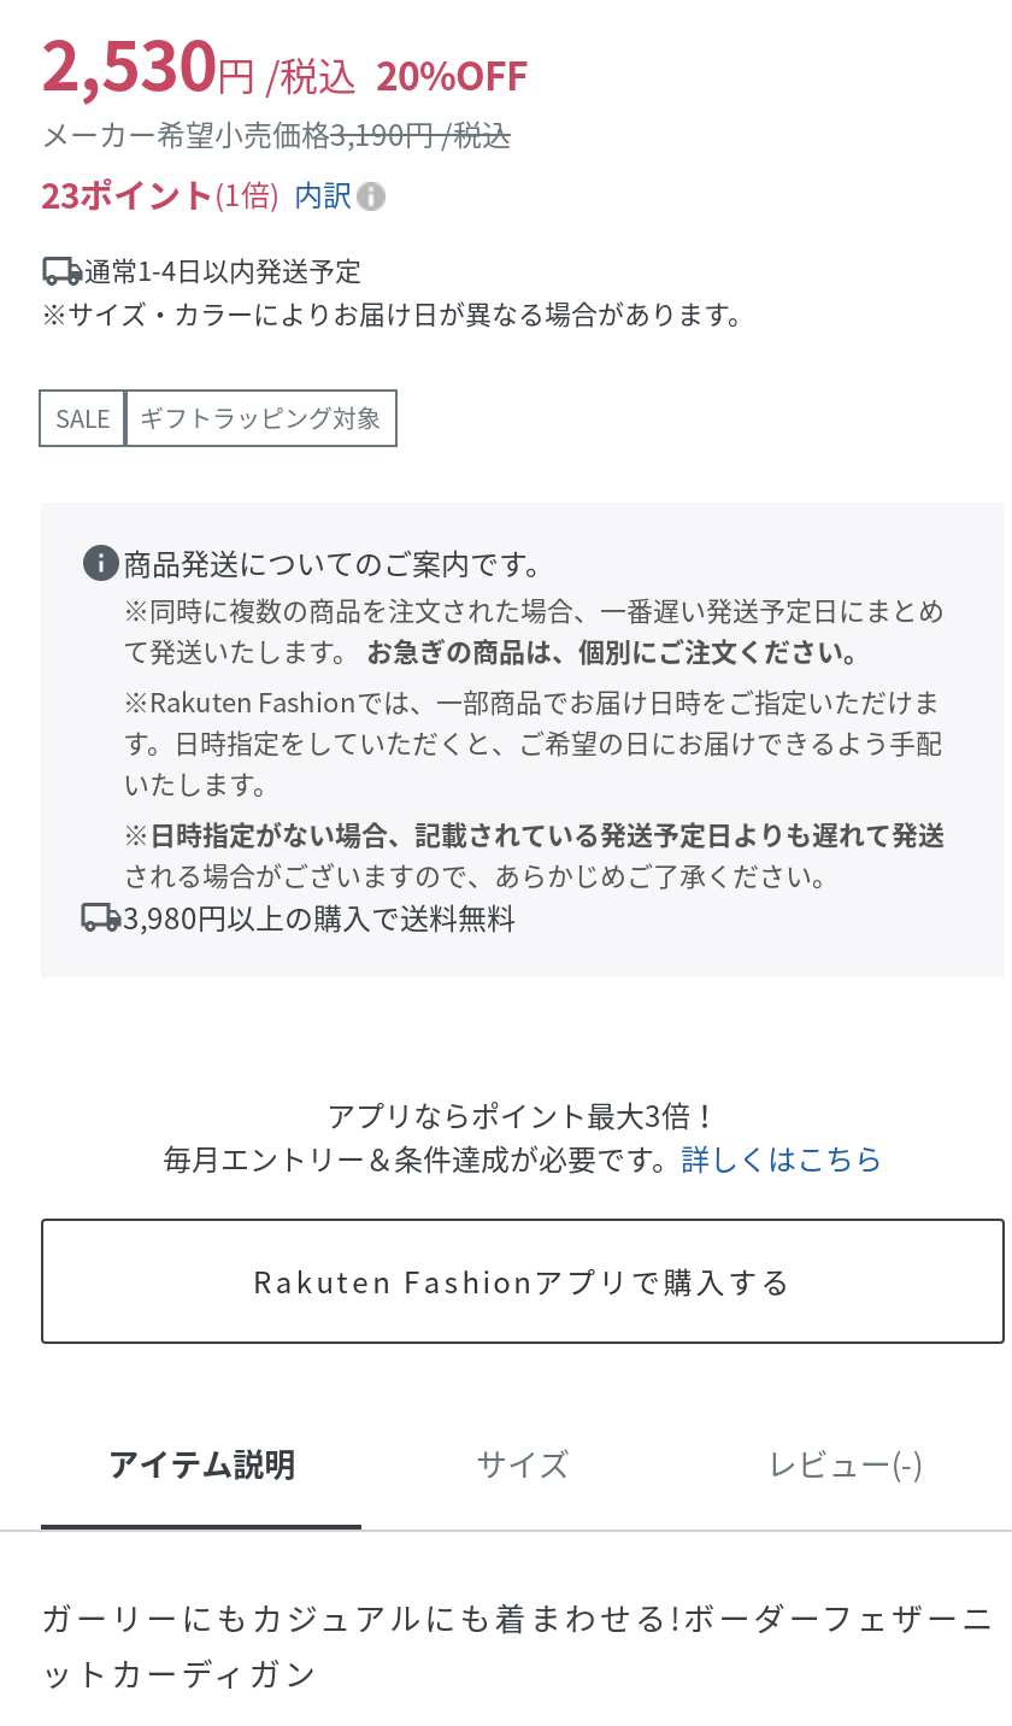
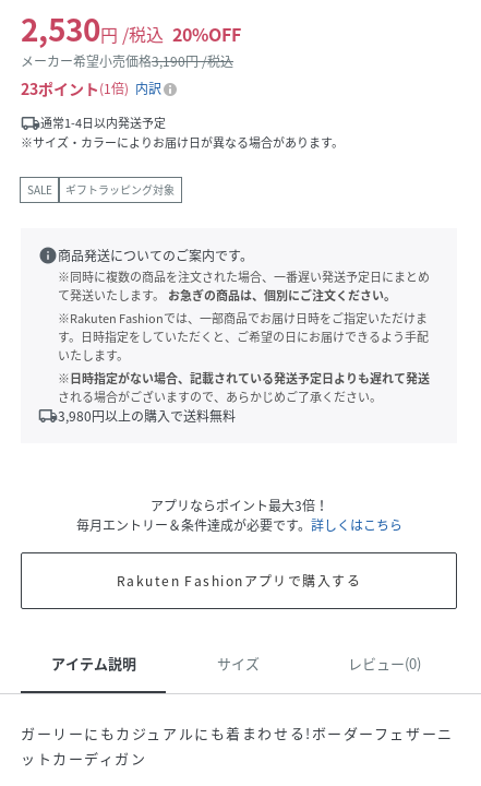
[766,1440,922,1486] レビュー(-) -> [348,653,421,673] レビュー(0)

